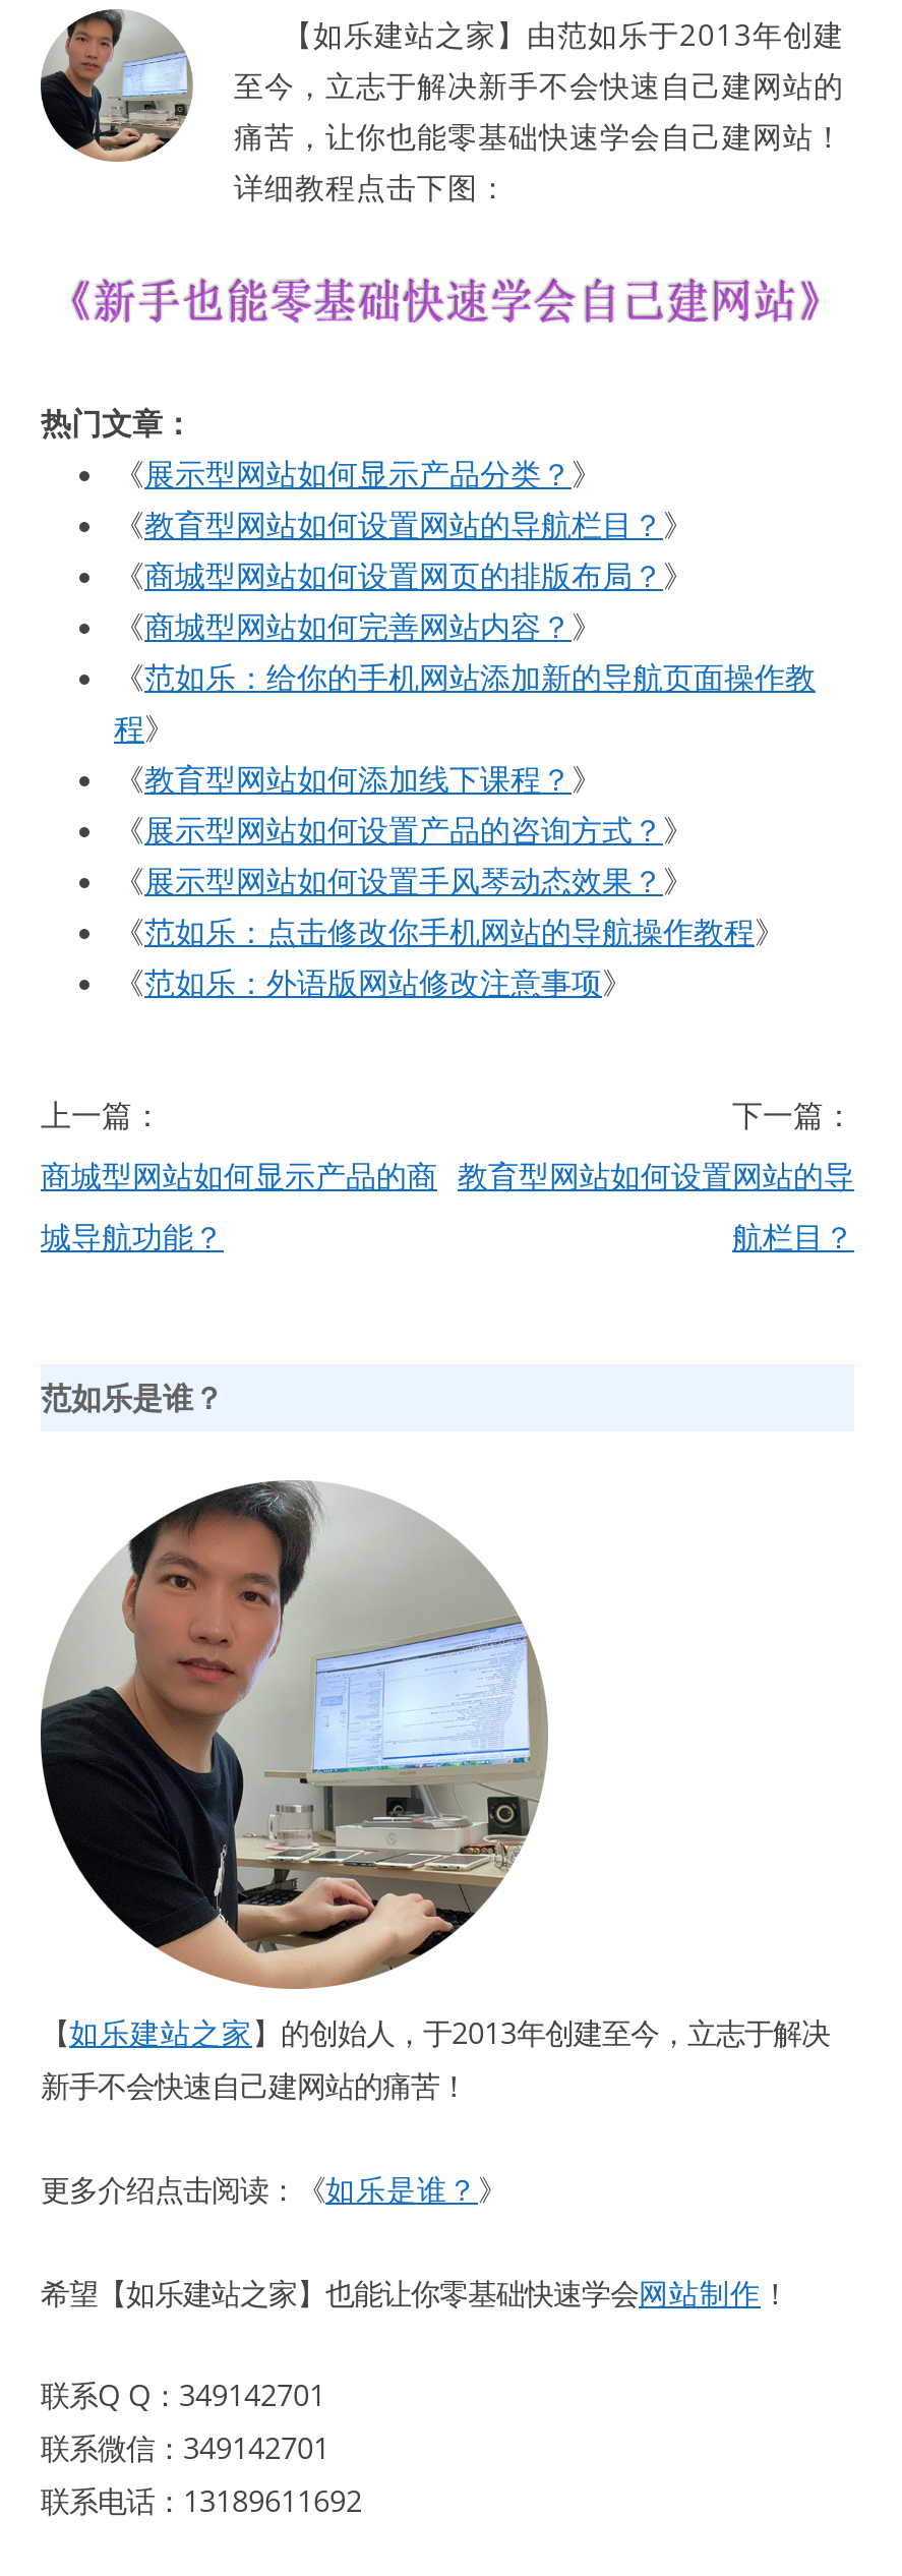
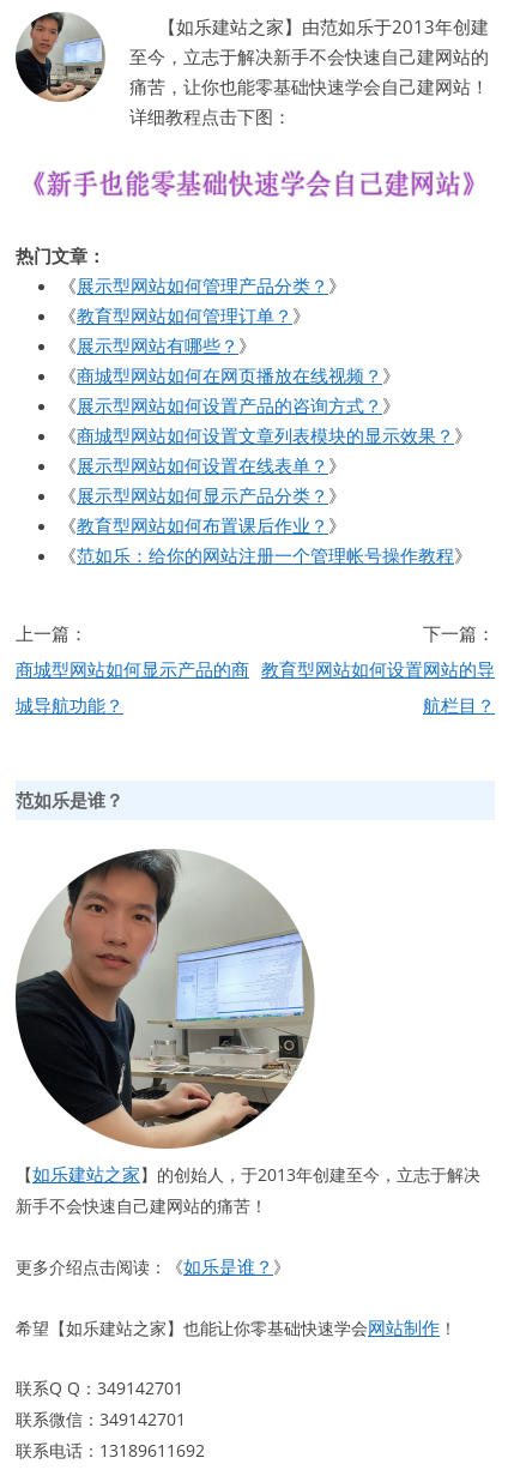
moved [114,453,602,493] -> [59,483,346,507]: 《展示型网站如何显示产品分类？》
[114,503,816,798] 《教育型网站如何设置网站的导航栏目？》 | 《商城型网站如何设置网页的排版布局？》 | 《商城型网站如何完善网站内容？》 | 《范如乐：给你的手机网站添加新的导航页面操作教 | 程》 | 《教育型网站如何添加线下课程？》 -> [59,273,400,387] 《展示型网站如何管理产品分类？》 | 《教育型网站如何管理订单？》 | 《展示型网站有哪些？》 | 《商城型网站如何在网页播放在线视频？》
moved [114,809,694,849] -> [59,393,400,417]: 《展示型网站如何设置产品的咨询方式？》
[114,859,785,1002] 《展示型网站如何设置手风琴动态效果？》 | 《范如乐：点击修改你手机网站的导航操作教程》 | 《范如乐：外语版网站修改注意事项》 -> [59,423,472,567] 《商城型网站如何设置文章列表模块的显示效果？》 | 《展示型网站如何设置在线表单？》 | 《教育型网站如何布置课后作业？》 | 《范如乐：给你的网站注册一个管理帐号操作教程》

